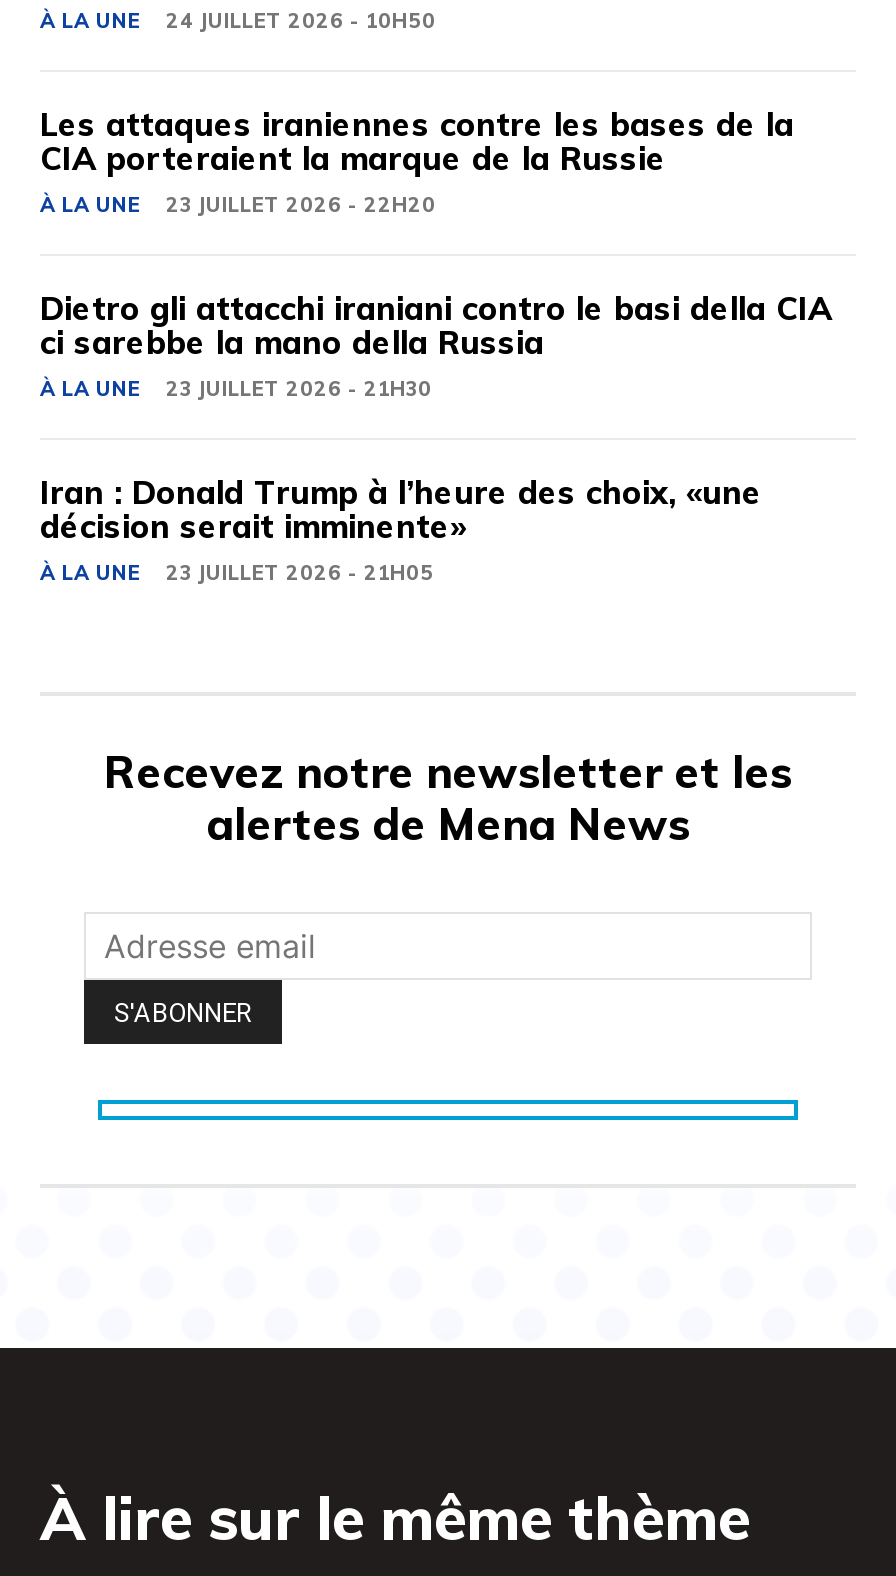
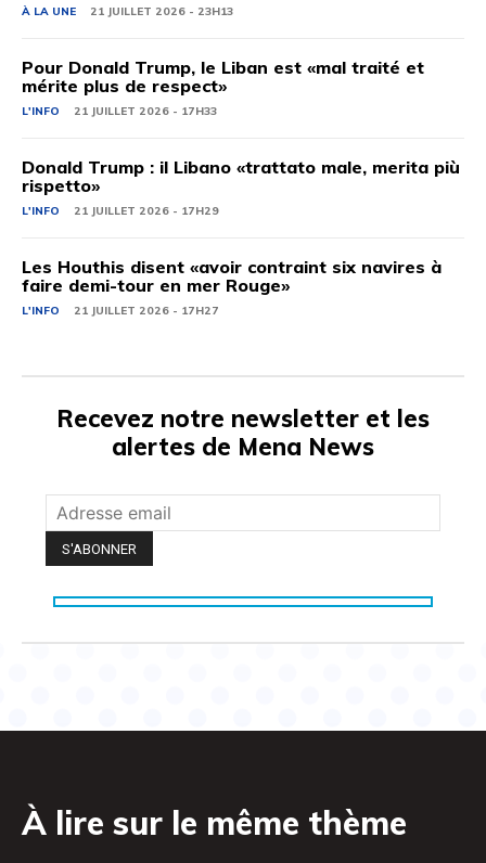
[40,8,436,34] À LA UNE 24 JUILLET 2026 - 10H50 -> [22,5,233,19] À LA UNE 21 JUILLET 2026 - 23H13
[40,104,794,218] Les attaques iraniennes contre les bases de la | CIA porteraient la marque de la Russie | À LA UNE | 23 JUILLET 2026 - 22H20 -> [22,57,424,118] Pour Donald Trump, le Liban est «mal traité et | mérite plus de respect» | L'INFO | 21 JUILLET 2026 - 17H33
[40,288,832,402] Dietro gli attacchi iraniani contro le basi della CIA | ci sarebbe la mano della Russia | À LA UNE | 23 JUILLET 2026 - 21H30 -> [22,156,460,218] Donald Trump : il Libano «trattato male, merita più | rispetto» | L'INFO | 21 JUILLET 2026 - 17H29
[40,472,762,586] Iran : Donald Trump à l’heure des choix, «une | décision serait imminente» | À LA UNE | 23 JUILLET 2026 - 21H05 -> [22,256,442,318] Les Houthis disent «avoir contraint six navires à | faire demi-tour en mer Rouge» | L'INFO | 21 JUILLET 2026 - 17H27

